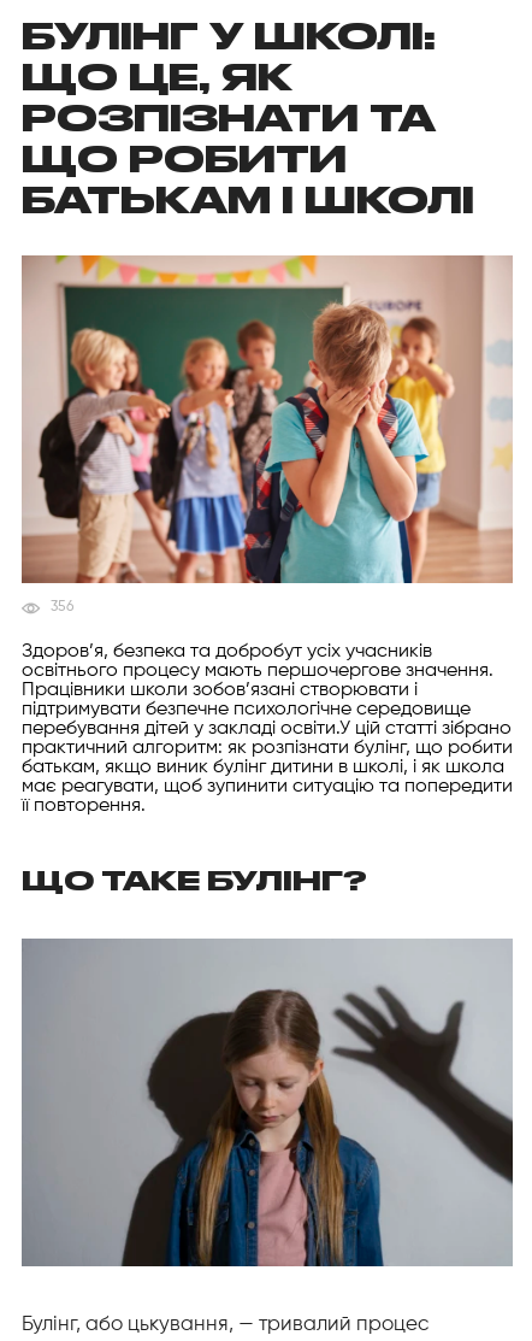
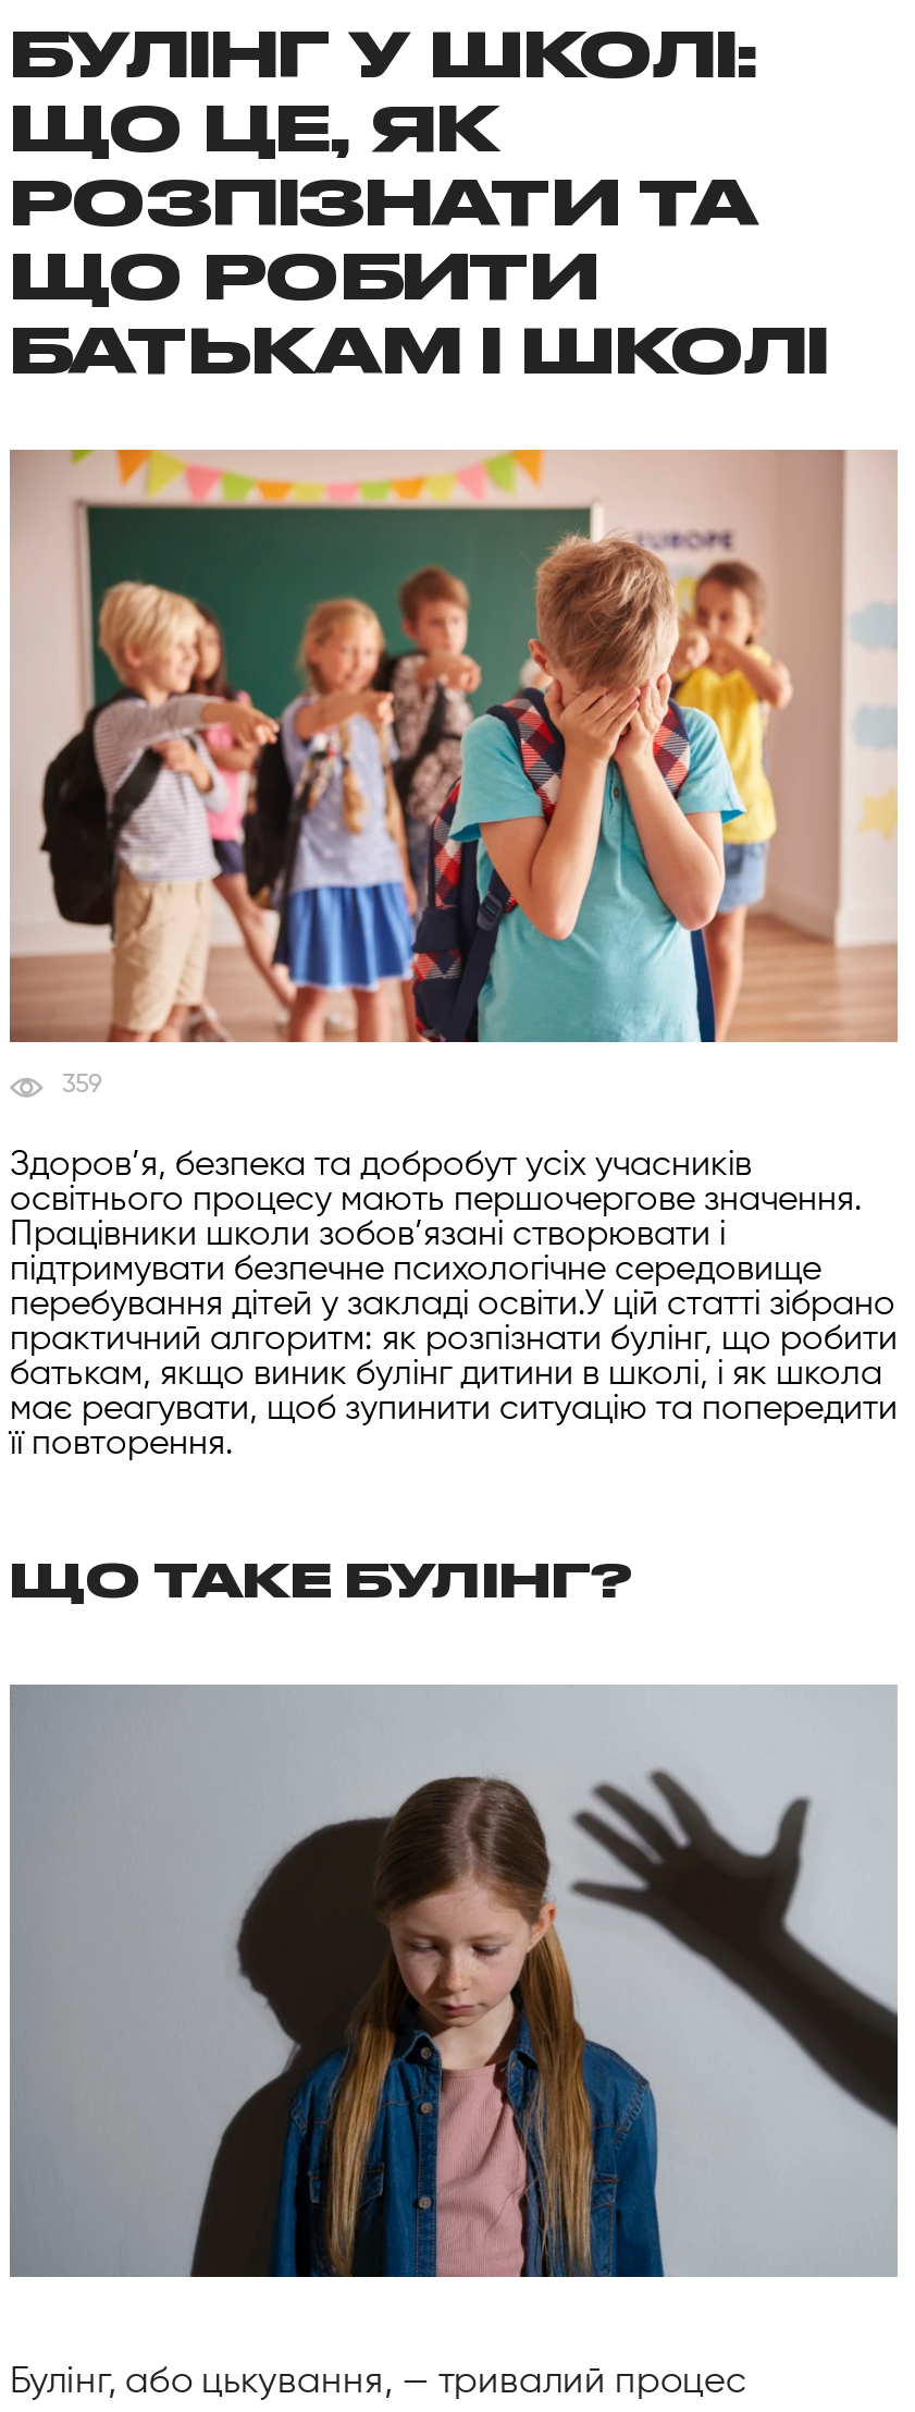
[51,600,73,615] 356 -> [62,1073,101,1100] 359

